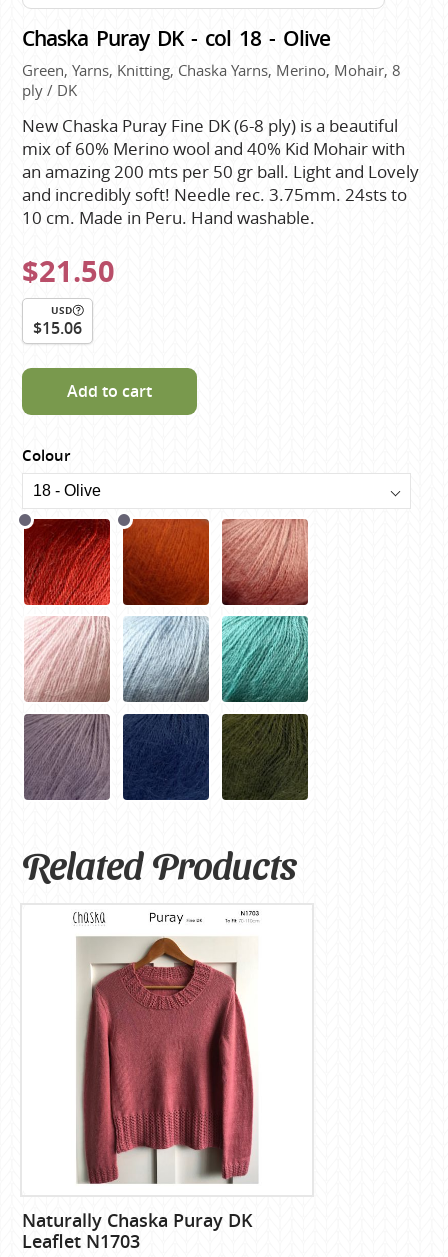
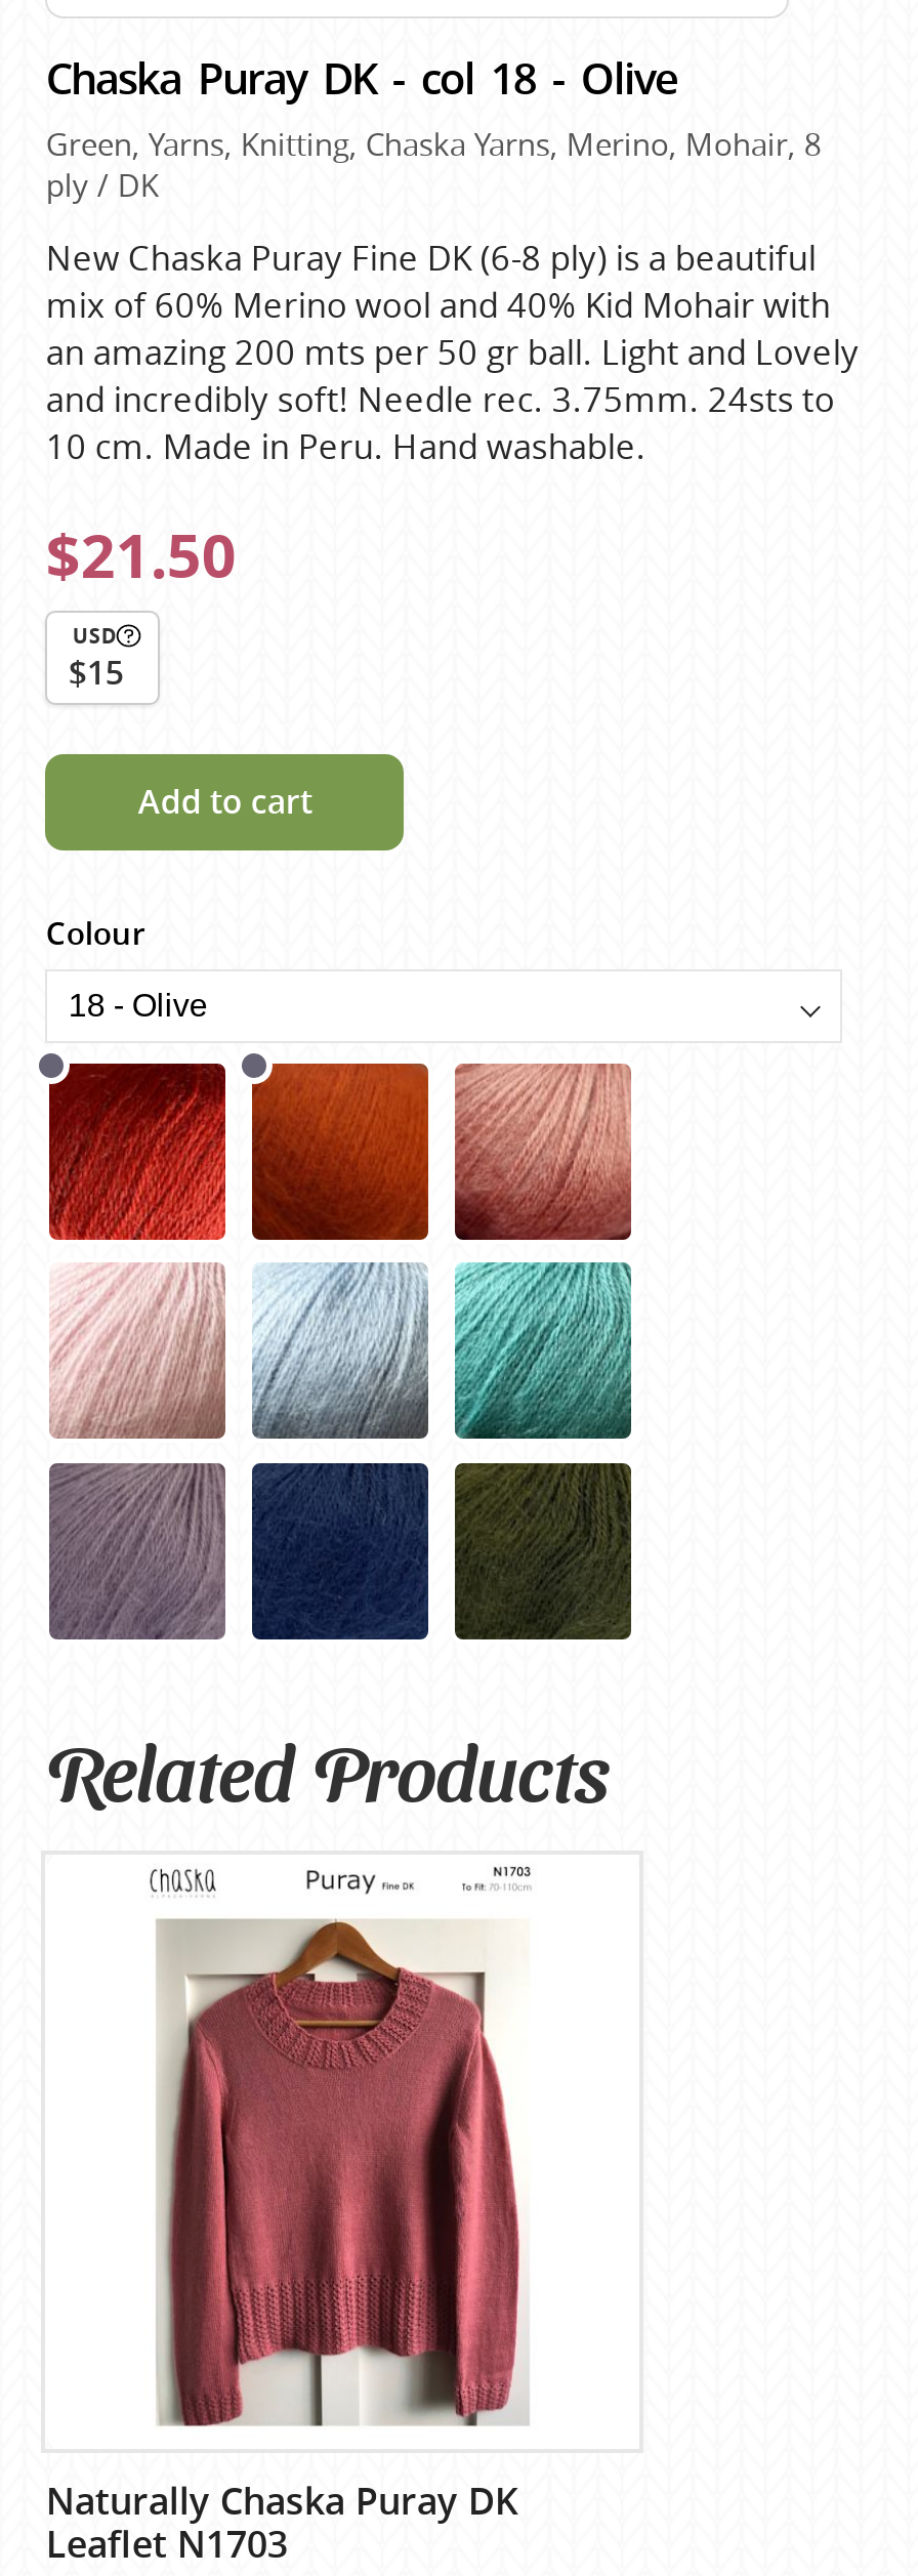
[33,317,82,339] $15.06 -> [68,650,124,695] $15

